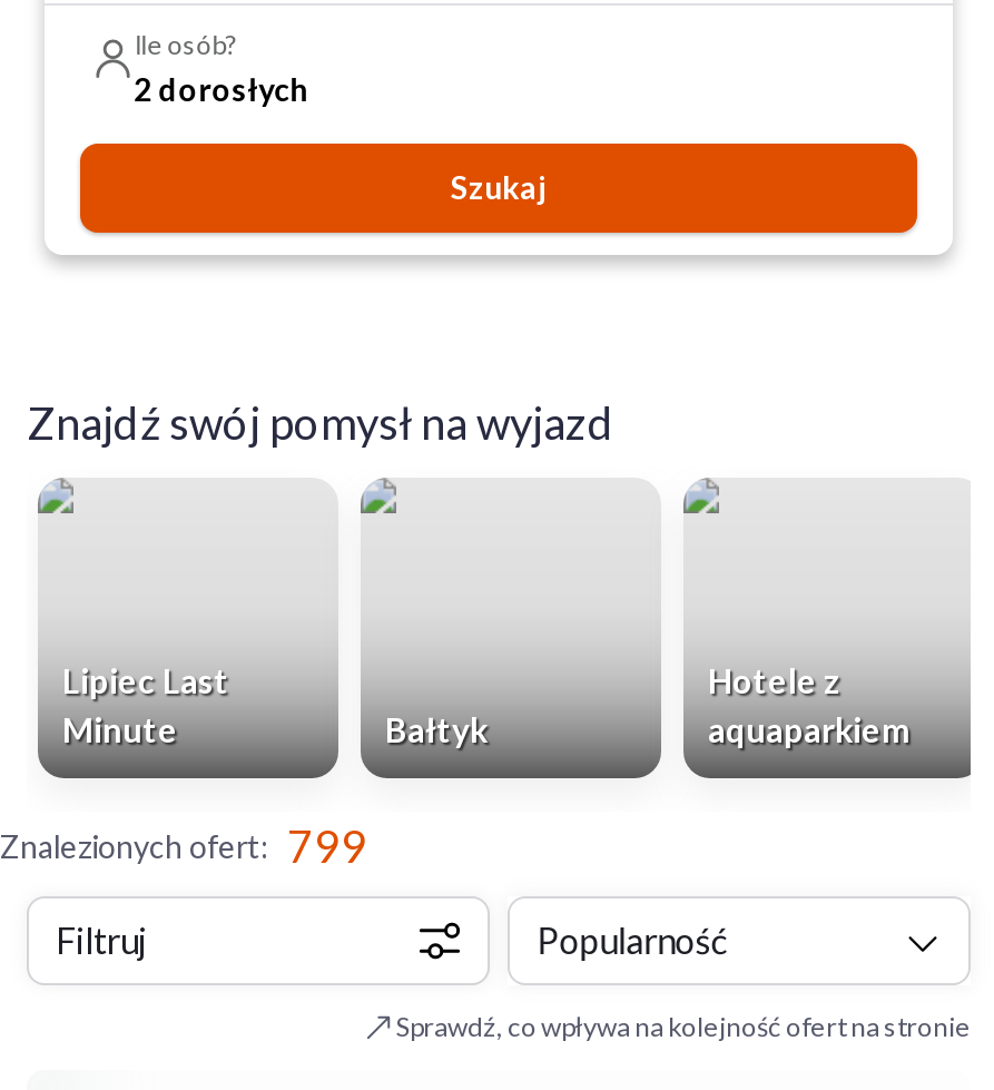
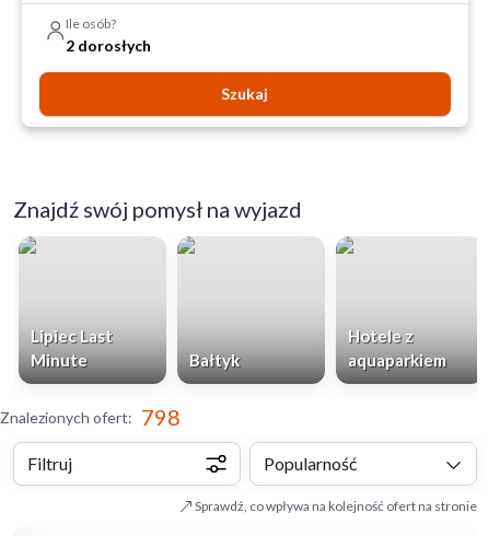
[0,818,367,872] Znalezionych ofert: 799 -> [0,404,181,430] Znalezionych ofert: 798

